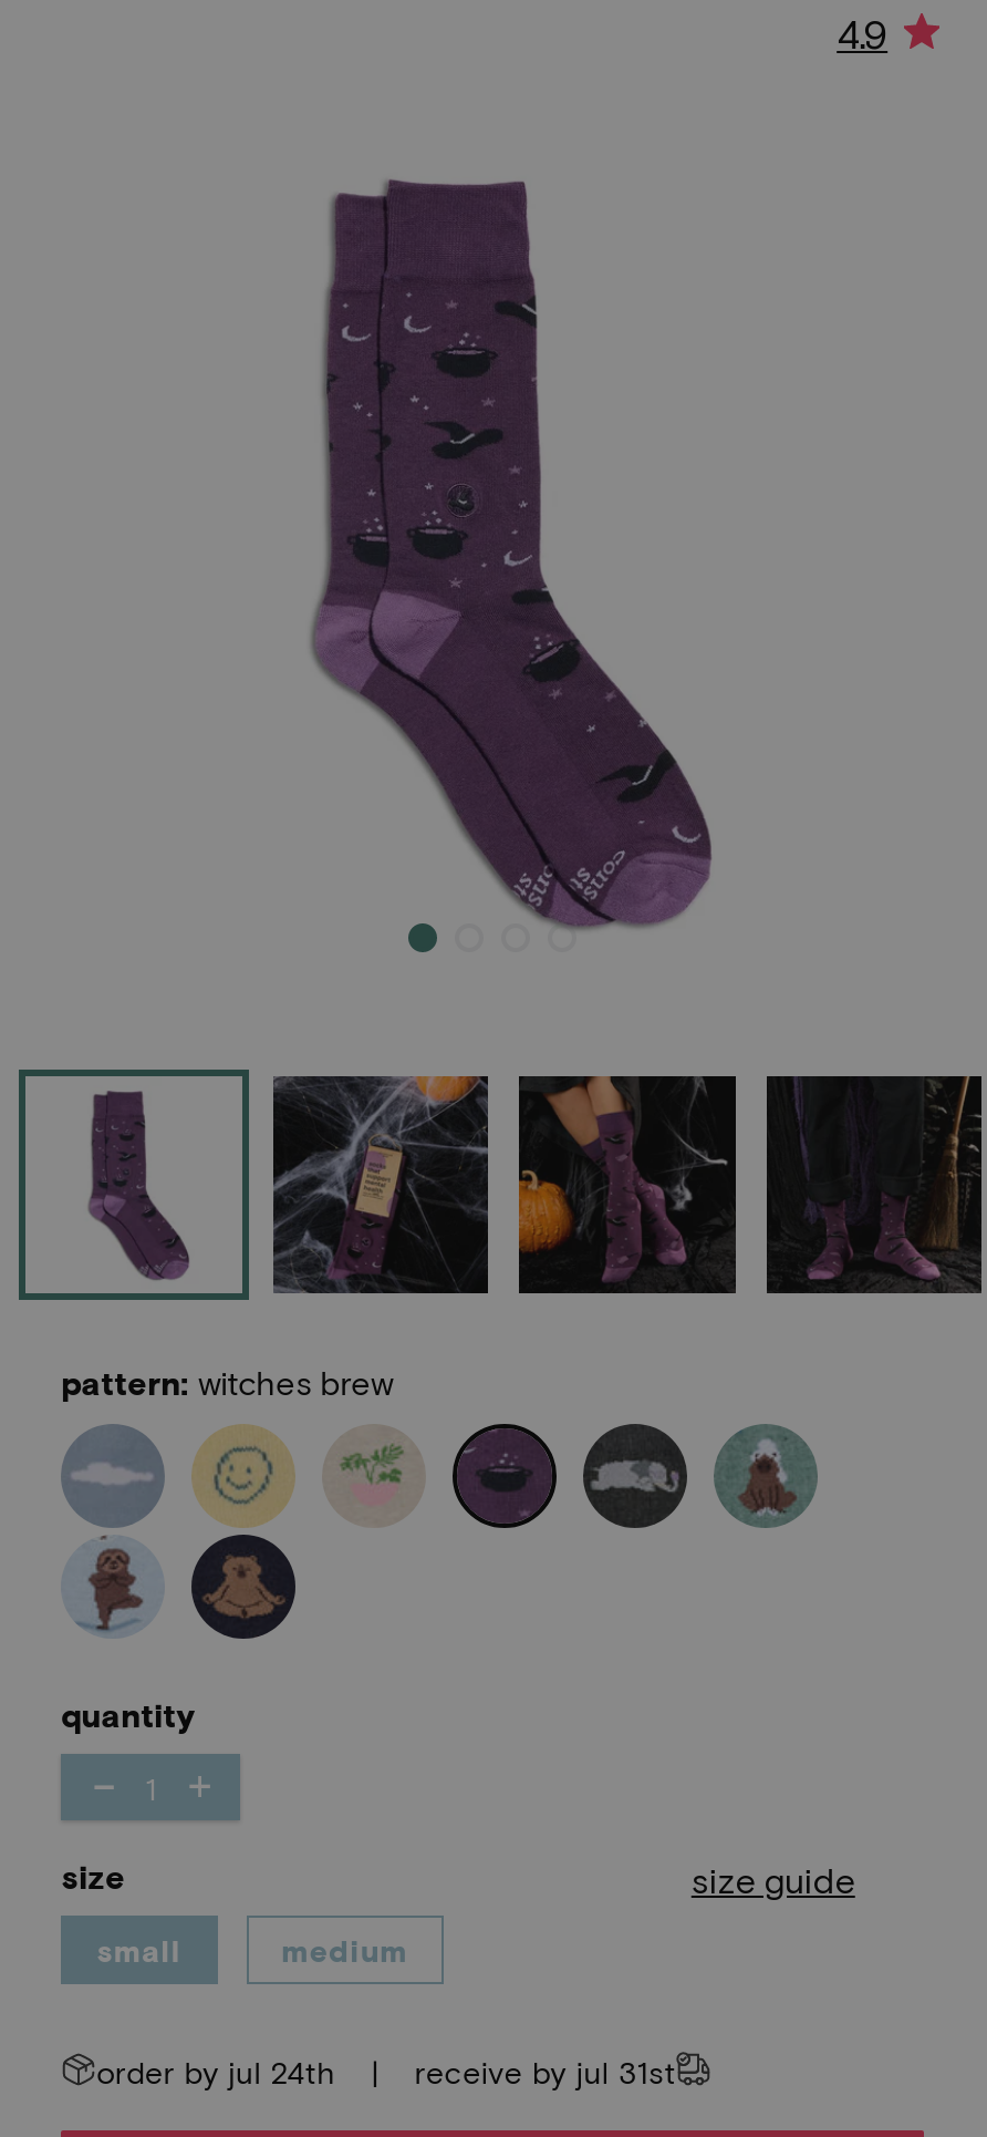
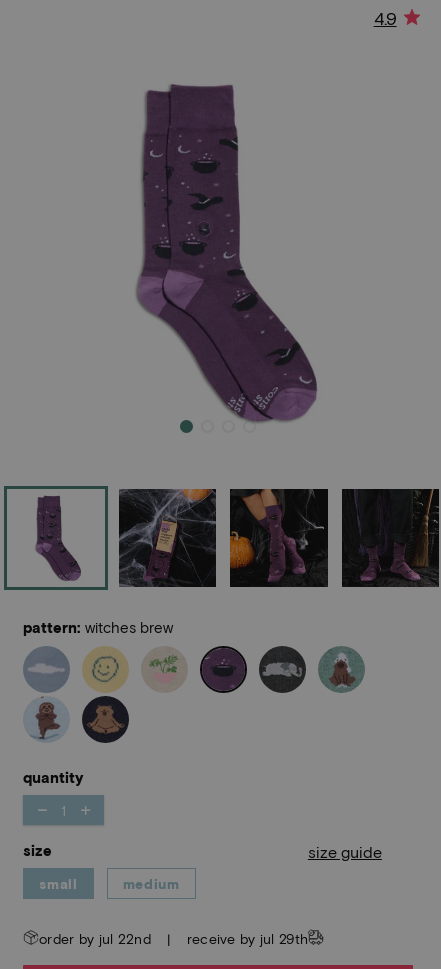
[96,2052,345,2090] order by jul 24th -> [39,930,155,947] order by jul 22nd
[414,2052,676,2090] receive by jul 31st -> [187,930,308,947] receive by jul 29th

